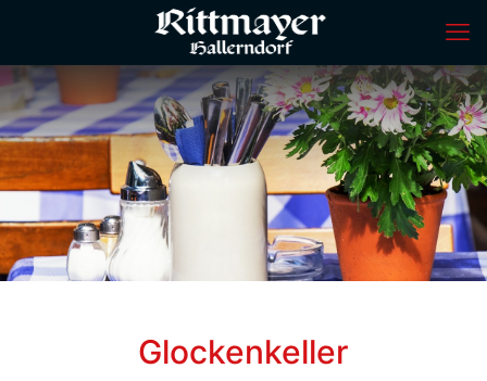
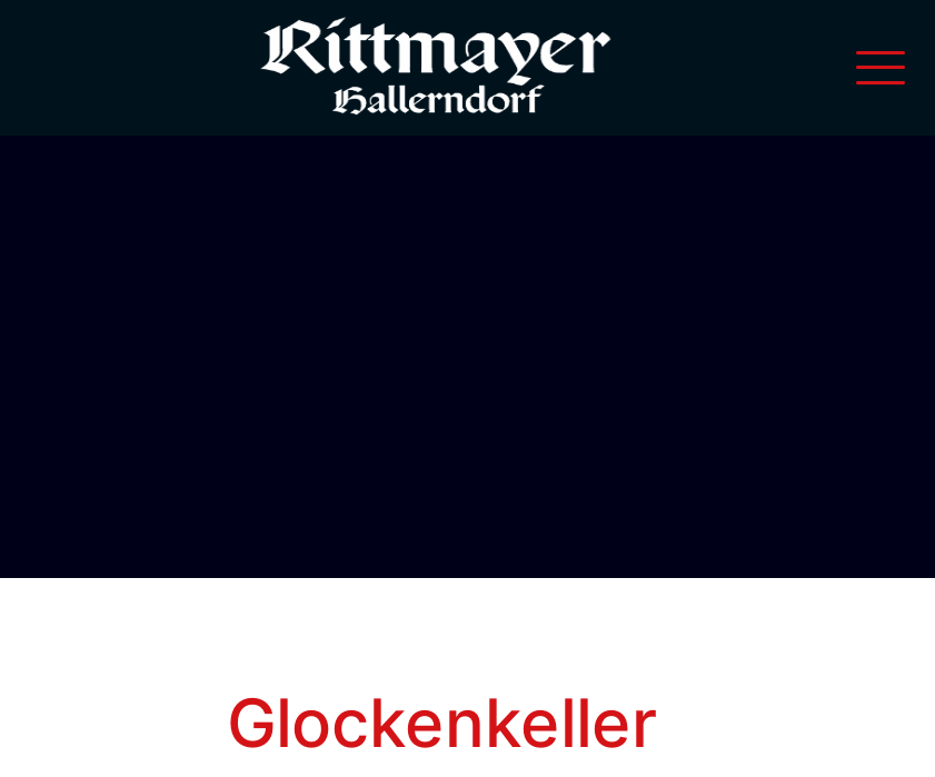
[3,65,484,282] [image] -> none

